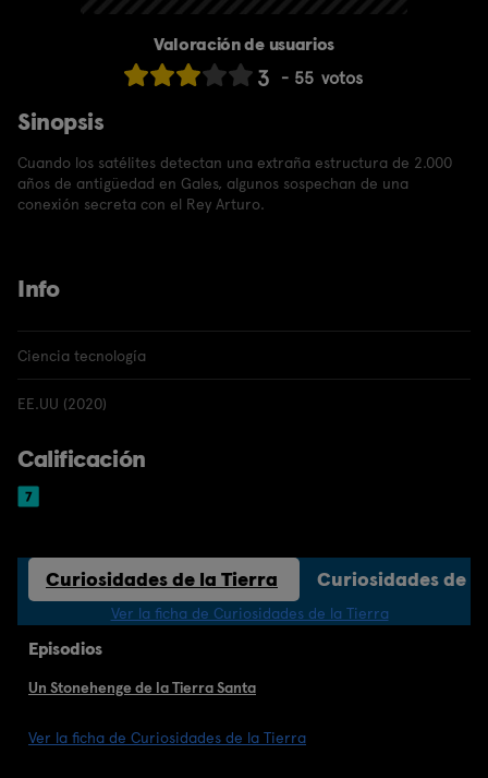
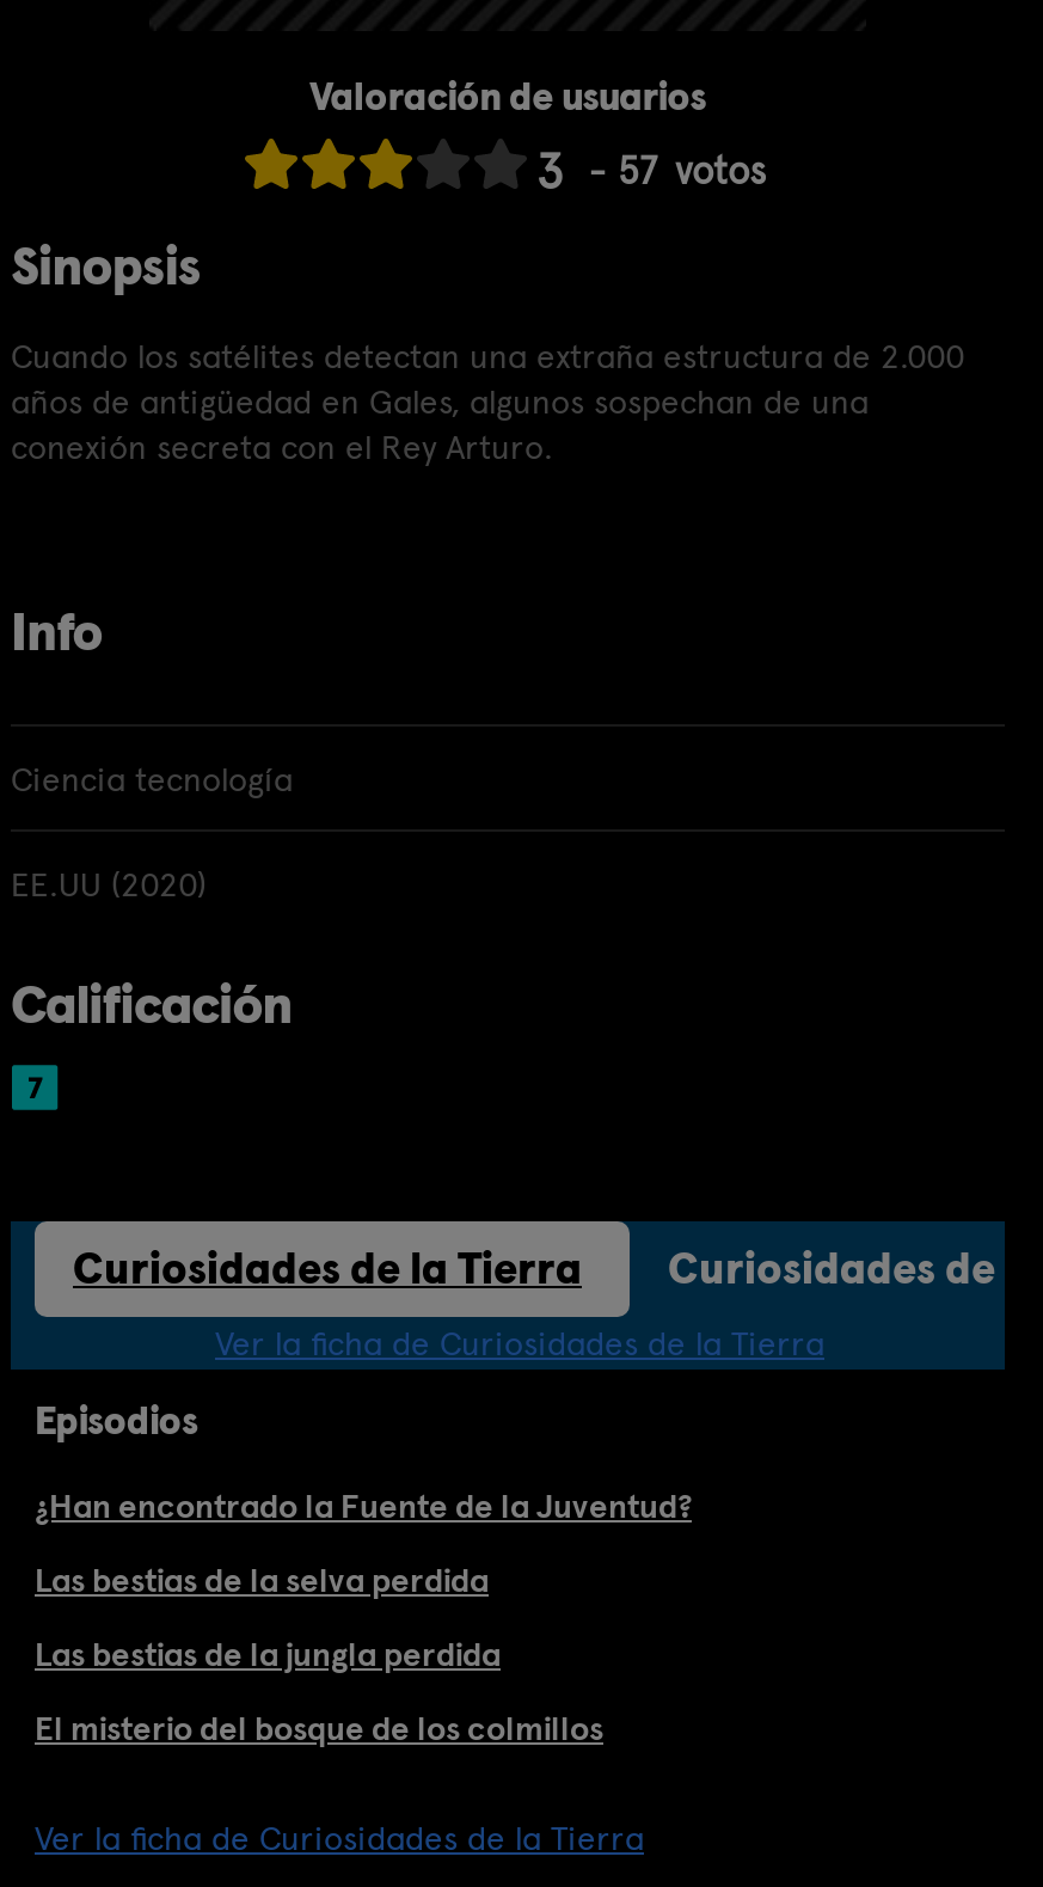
[257,65,362,91] 3 55 votos -> [536,143,766,200] 3 57 votos
[28,678,256,696] Un Stonehenge de la Tierra Santa -> [35,1486,692,1746] ¿Han encontrado la Fuente de la Juventud? | Las bestias de la selva perdida | Las bestias de la jungla perdida | El misterio del bosque de los colmillos

